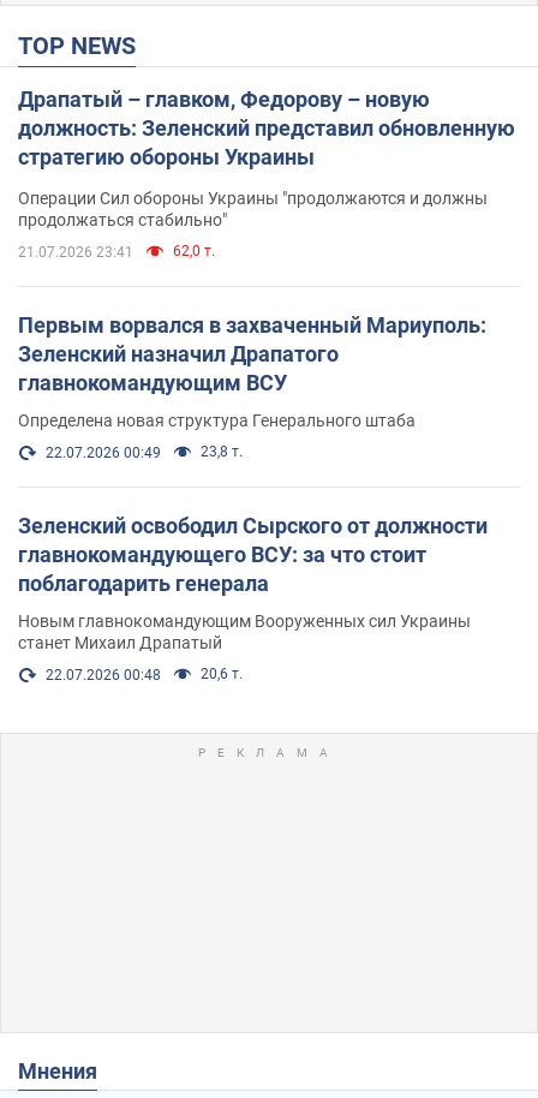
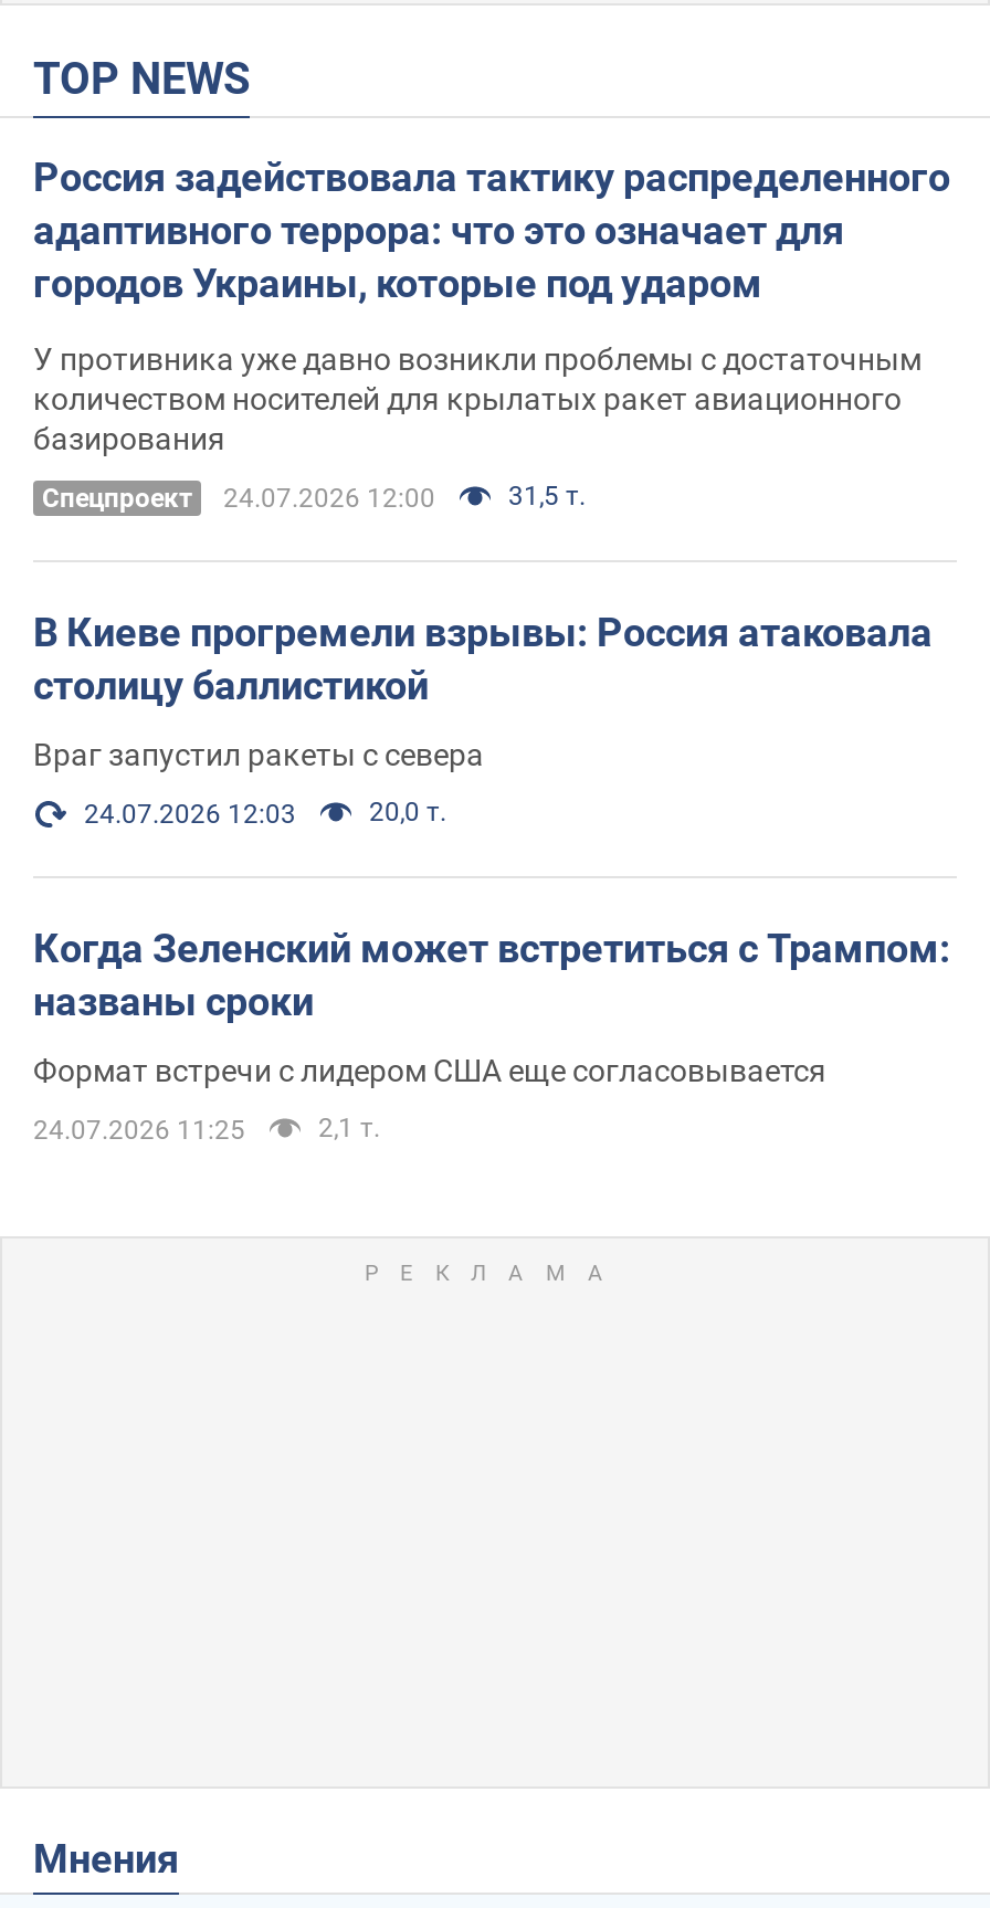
[18,86,515,169] Драпатый – главком, Федорову – новую | должность: Зеленский представил обновленную | стратегию обороны Украины -> [33,153,950,305] Россия задействовала тактику распределенного | адаптивного террора: что это означает для | городов Украины, которые под ударом
[18,188,488,229] Операции Сил обороны Украины "продолжаются и должны | продолжаться стабильно" -> [33,341,921,456] У противника уже давно возникли проблемы с достаточным | количеством носителей для крылатых ракет авиационного | базирования
[18,242,215,260] 21.07.2026 23:41 | 62,0 т. -> [42,480,586,513] Спецпроект | 24.07.2026 12:00 | 31,5 т.
[18,312,486,395] Первым ворвался в захваченный Мариуполь: | Зеленский назначил Драпатого | главнокомандующим ВСУ -> [33,608,933,708] В Киеве прогремели взрывы: Россия атаковала | столицу баллистикой
[18,410,416,430] Определена новая структура Генерального штаба -> [33,736,484,772] Враг запустил ракеты с севера
[46,443,243,461] 22.07.2026 00:49 | 23,8 т. -> [84,796,446,829] 24.07.2026 12:03 | 20,0 т.
[18,513,488,595] Зеленский освободил Сырского от должности | главнокомандующего ВСУ: за что стоит | поблагодарить генерала -> [33,924,950,1023] Когда Зеленский может встретиться с Трампом: | названы сроки
[18,611,471,652] Новым главнокомандующим Вооруженных сил Украины | станет Михаил Драпатый -> [33,1052,826,1088] Формат встречи с лидером США еще согласовывается
[46,665,243,683] 22.07.2026 00:48 | 20,6 т. -> [33,1112,380,1145] 24.07.2026 11:25 | 2,1 т.

